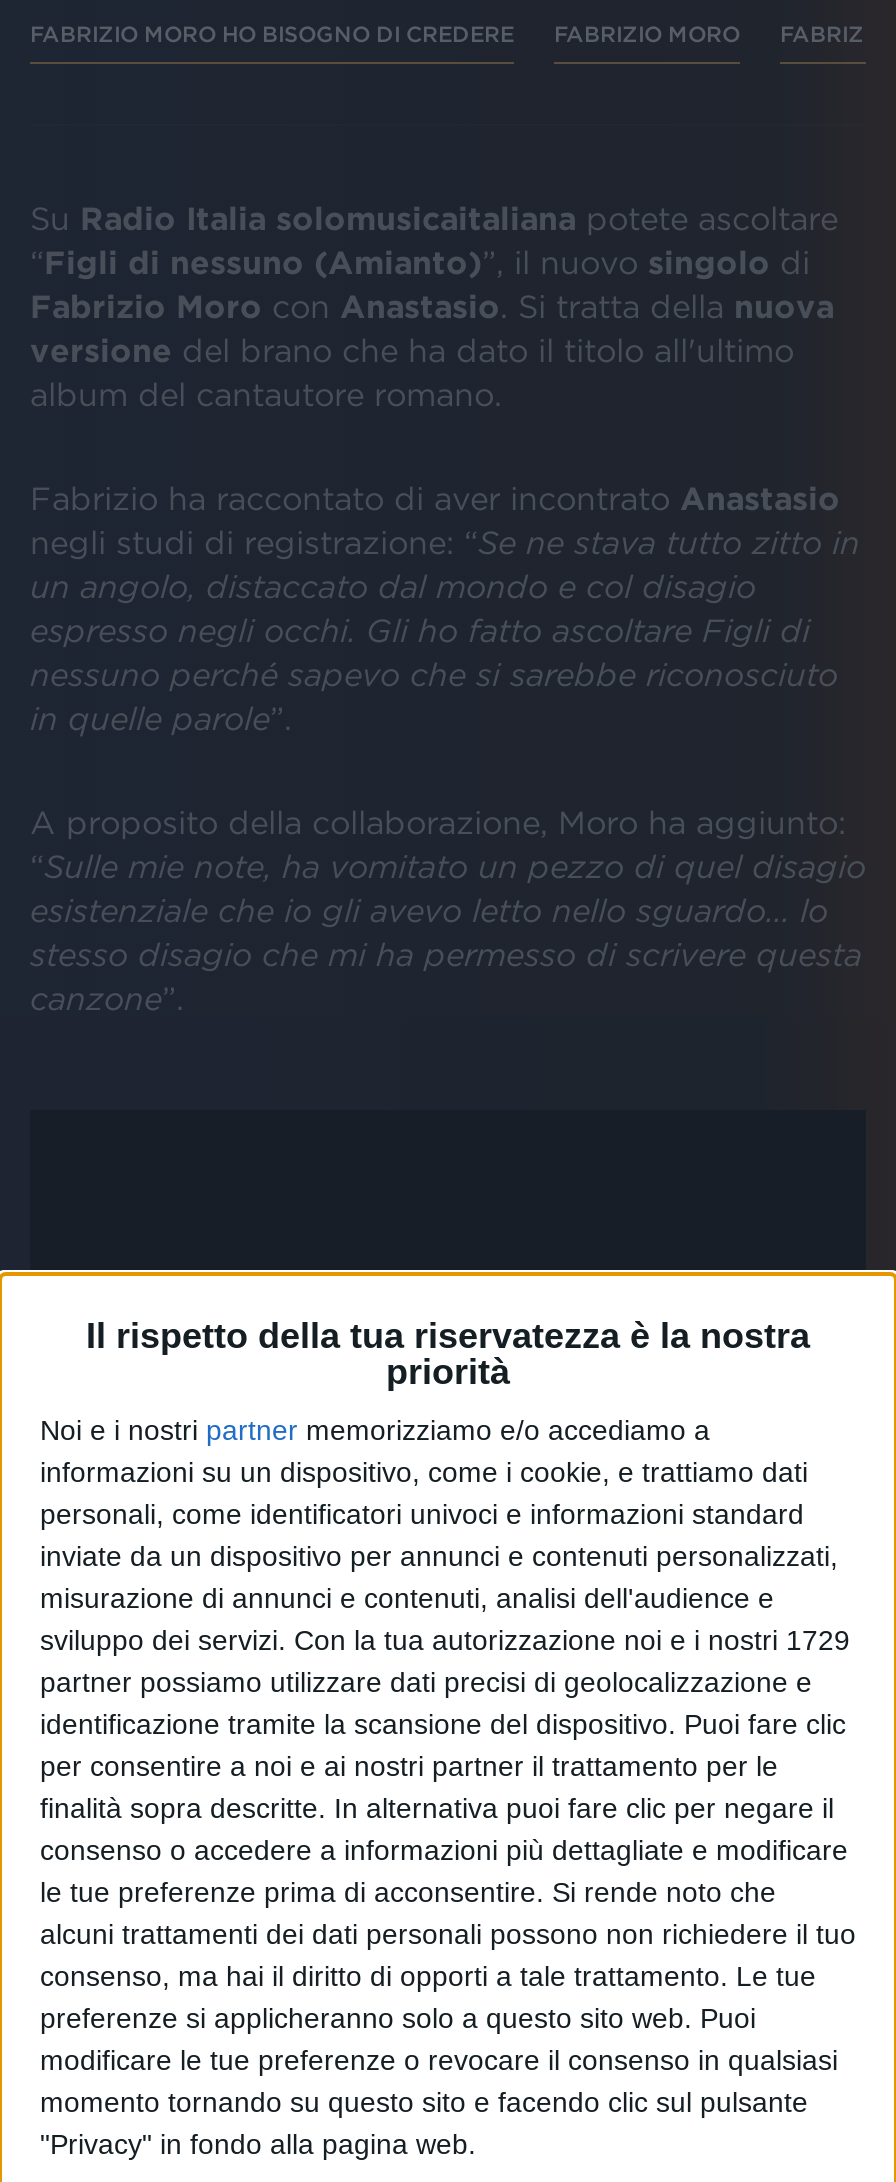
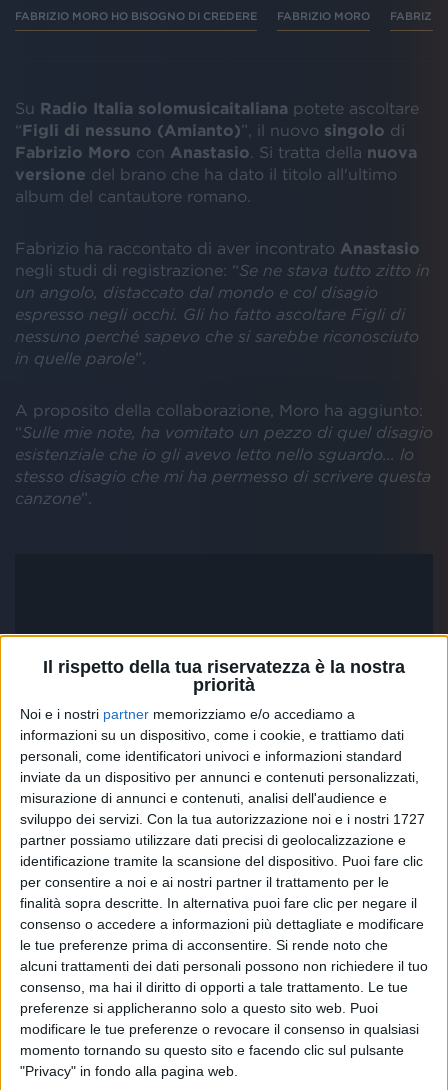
[40,1625,850,1657] sviluppo dei servizi. Con la tua autorizzazione noi e i nostri 1729 -> [20,811,425,827] sviluppo dei servizi. Con la tua autorizzazione noi e i nostri 1727

